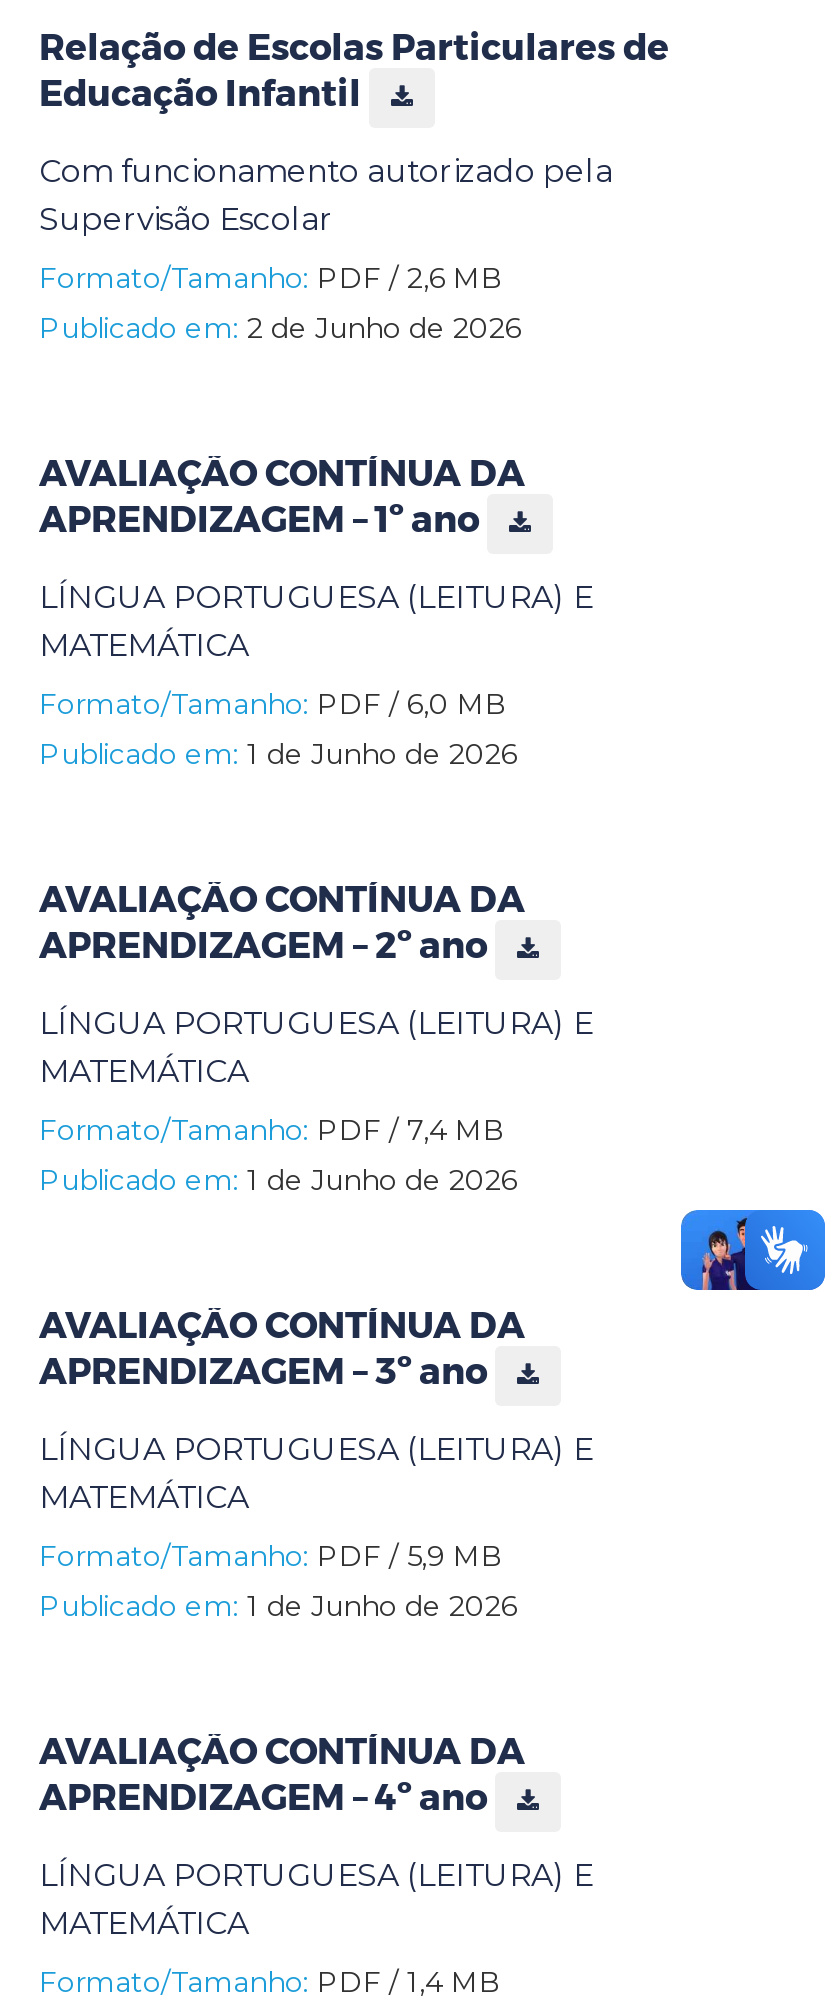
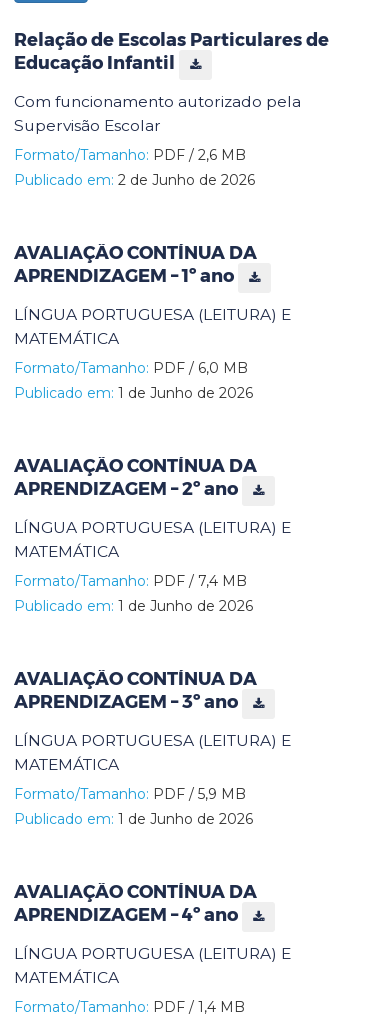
[679,1208,827,1292] [image] -> none

